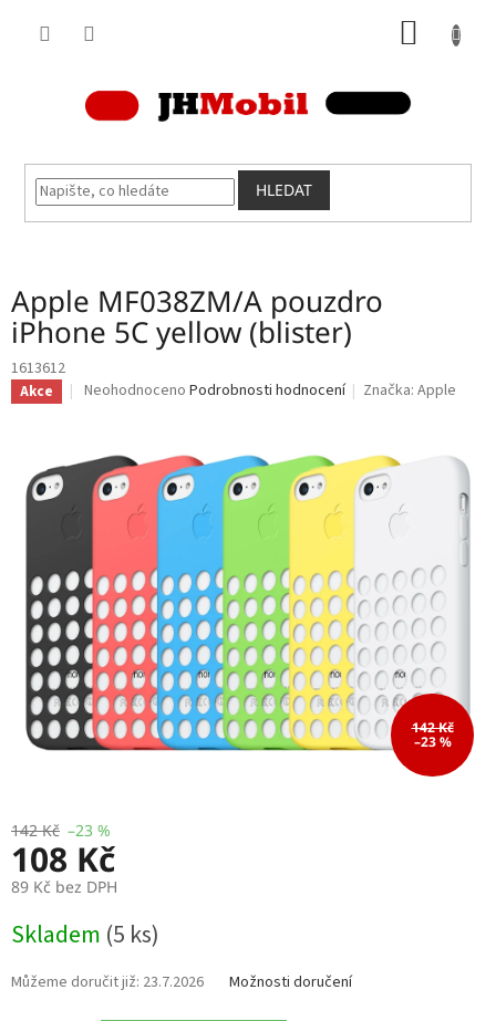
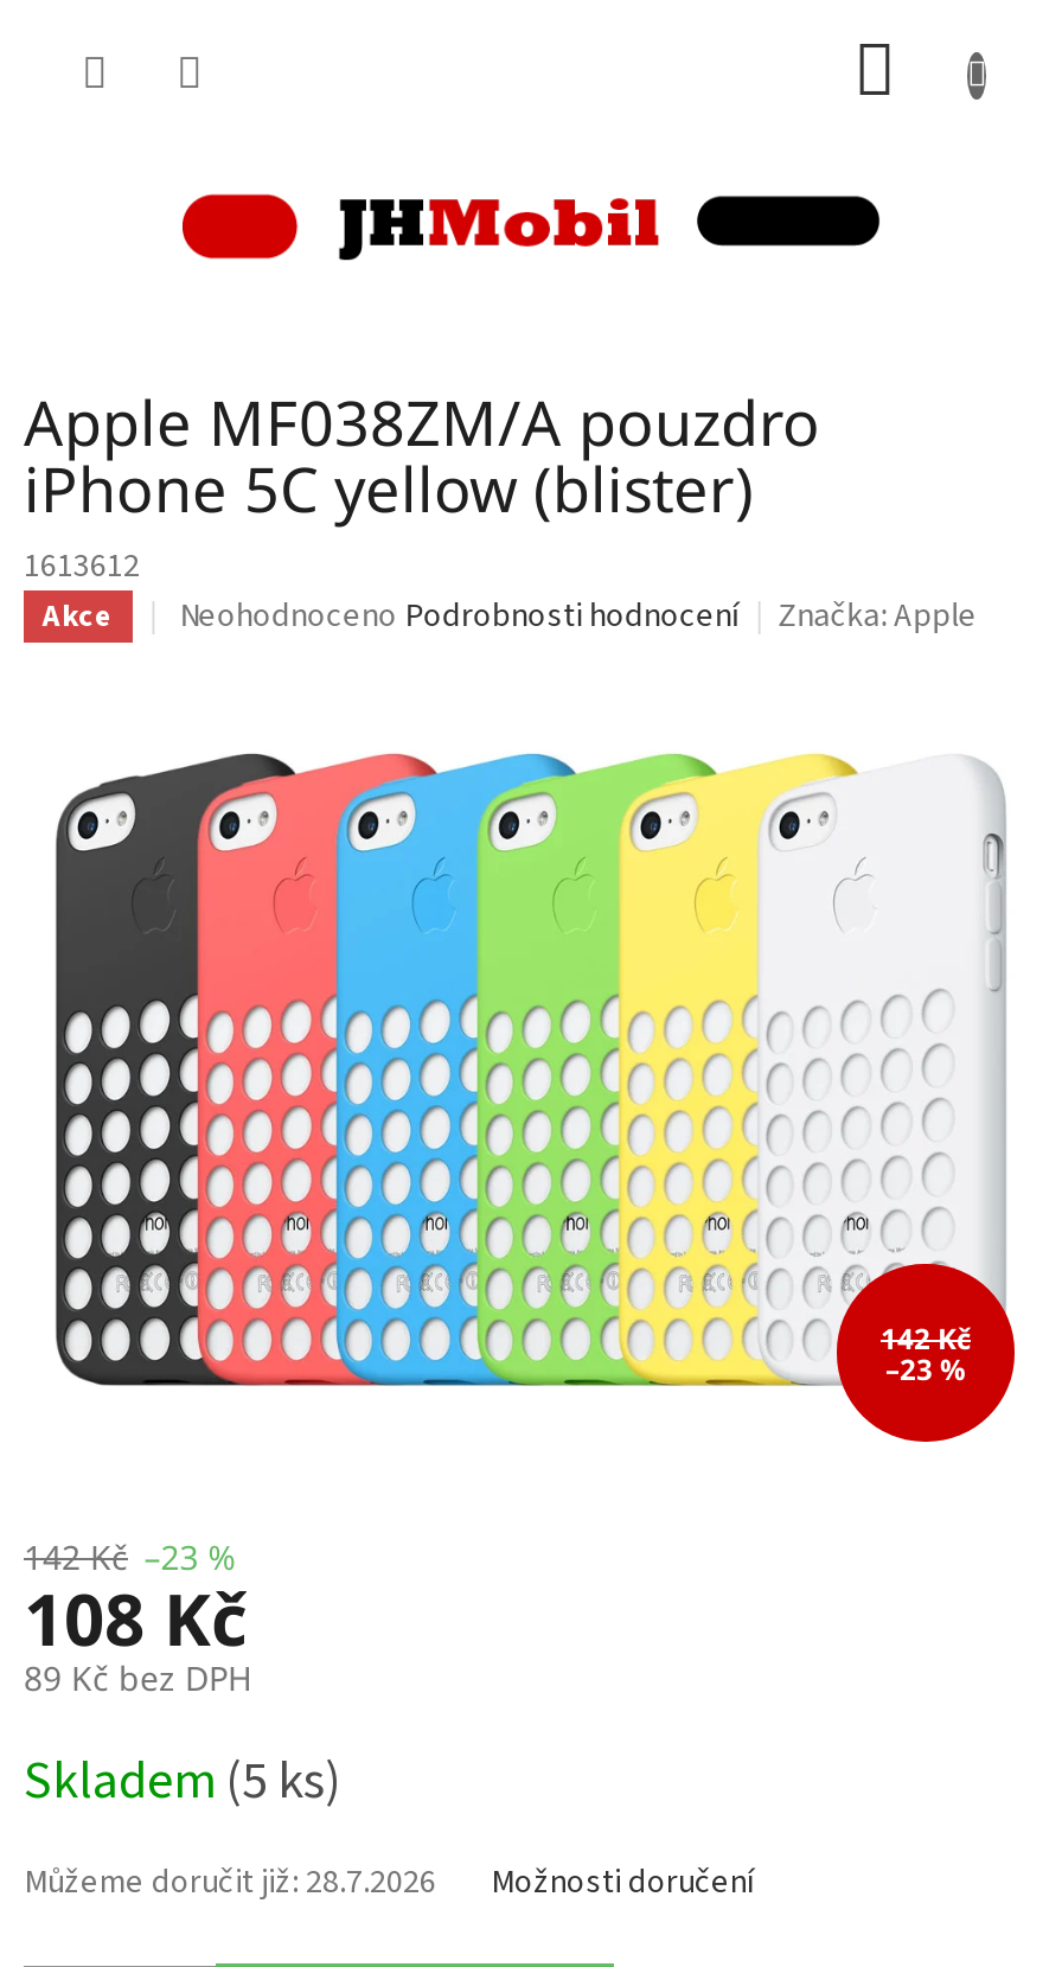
[256,179,312,200] HLEDAT -> none
[143,971,352,993] 23.7.2026 Možnosti doručení -> [306,1860,754,1907] 28.7.2026 Možnosti doručení

